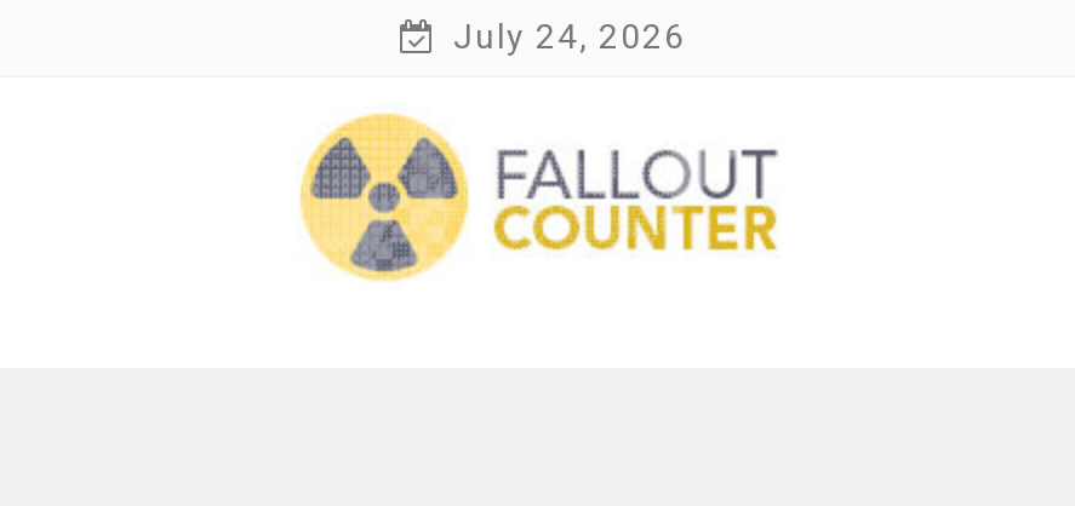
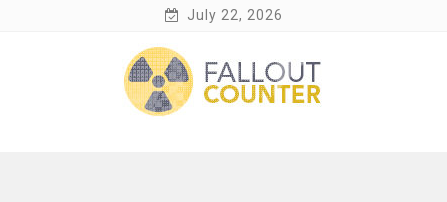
[444,17,686,56] July 24, 2026 -> [183,7,283,23] July 22, 2026

